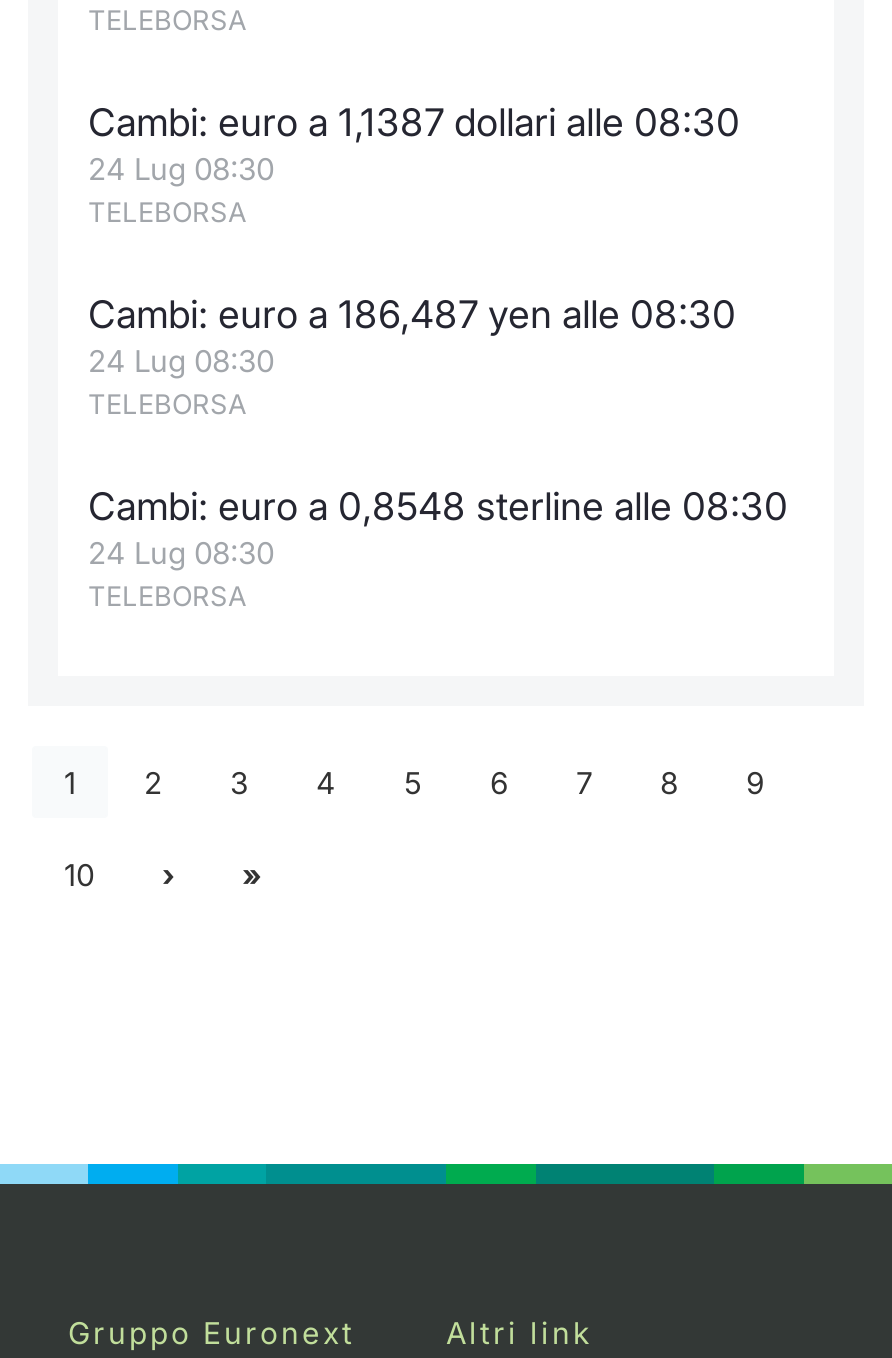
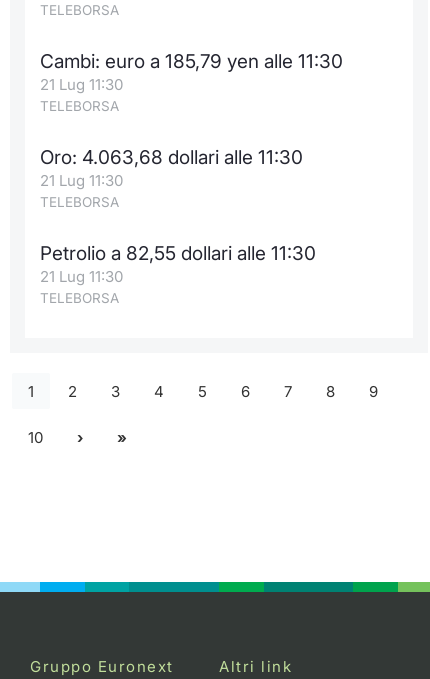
[88,100,740,146] Cambi: euro a 1,1387 dollari alle 08:30 -> [40,50,343,73] Cambi: euro a 185,79 yen alle 11:30
[88,150,274,188] 24 Lug 08:30 -> [40,75,123,94] 21 Lug 11:30
[88,292,736,380] Cambi: euro a 186,487 yen alle 08:30 | 24 Lug 08:30 -> [40,146,303,190] Oro: 4.063,68 dollari alle 11:30 | 21 Lug 11:30
[88,484,788,572] Cambi: euro a 0,8548 sterline alle 08:30 | 24 Lug 08:30 -> [40,242,316,286] Petrolio a 82,55 dollari alle 11:30 | 21 Lug 11:30

